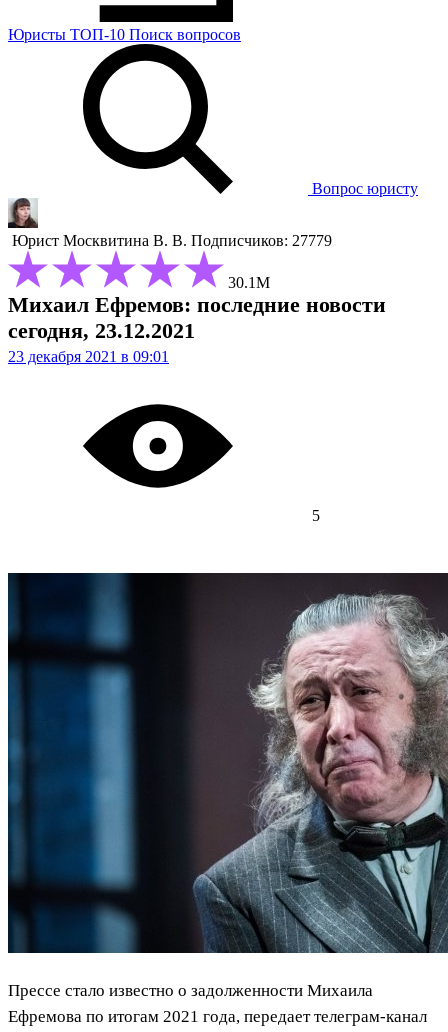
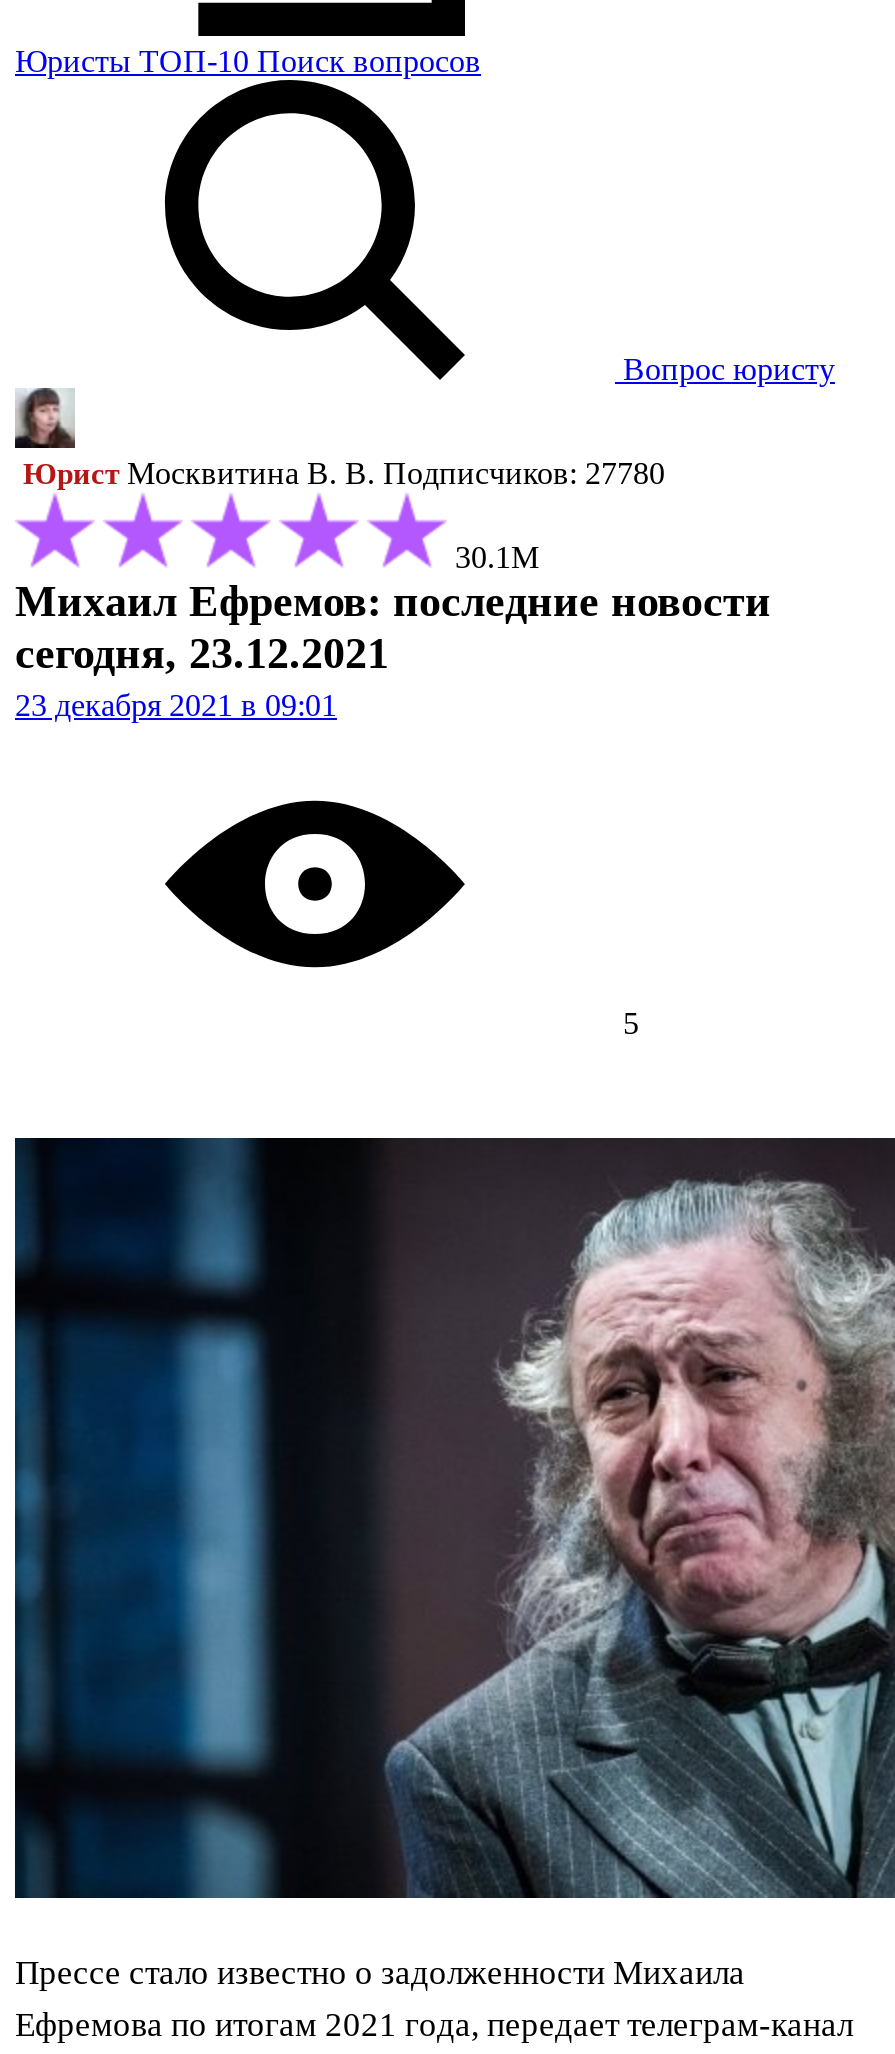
[8,232,332,249] Юрист Москвитина В. В. Подписчиков: 27779 -> [15,456,665,490] Юрист Москвитина В. В. Подписчиков: 27780

